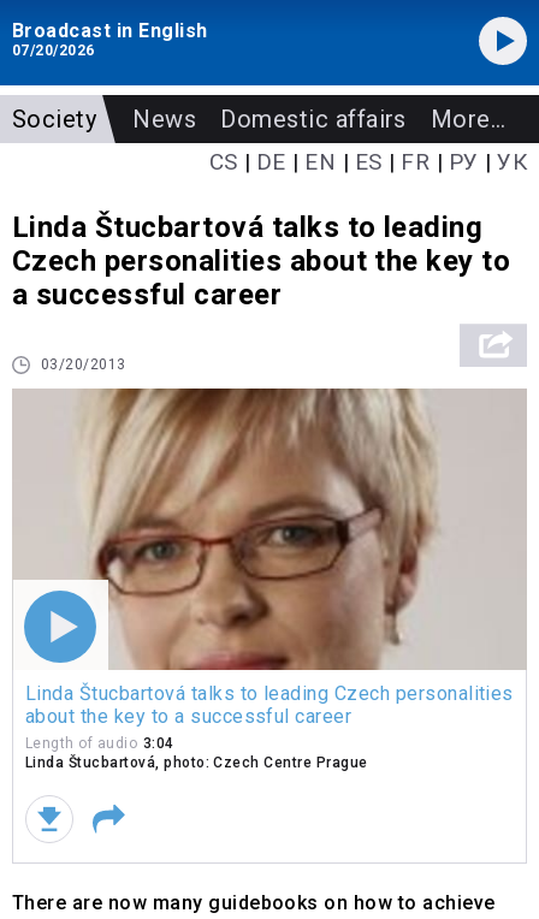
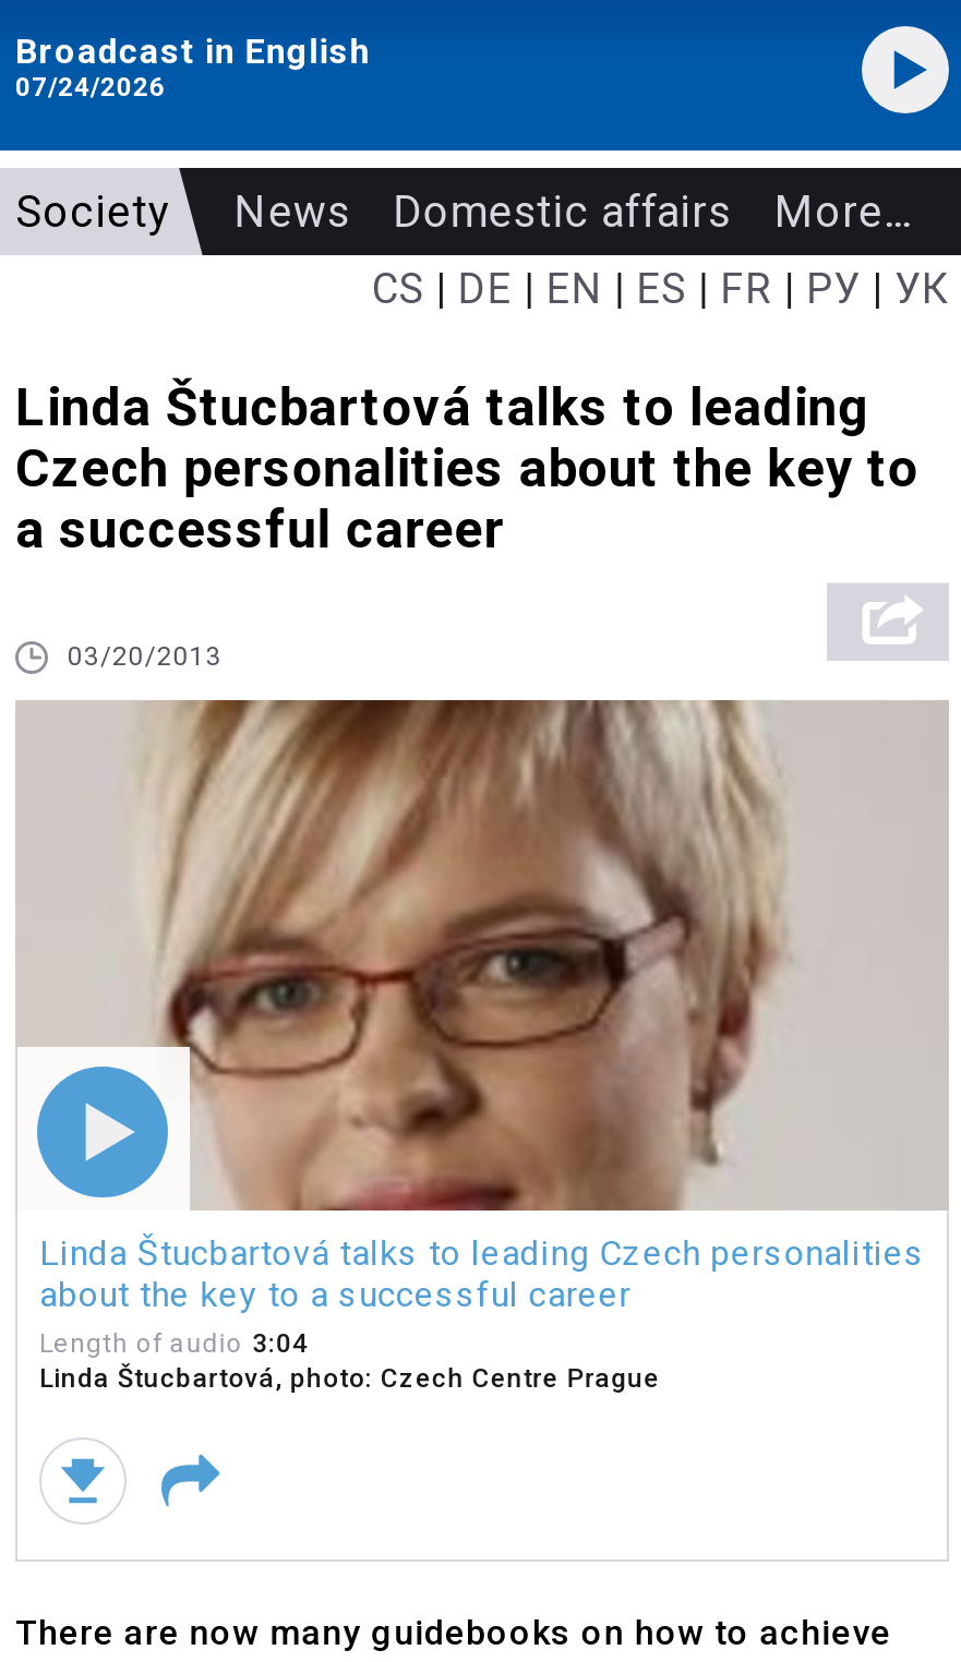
[12,41,95,58] 07/20/2026 -> [15,71,165,101] 07/24/2026

